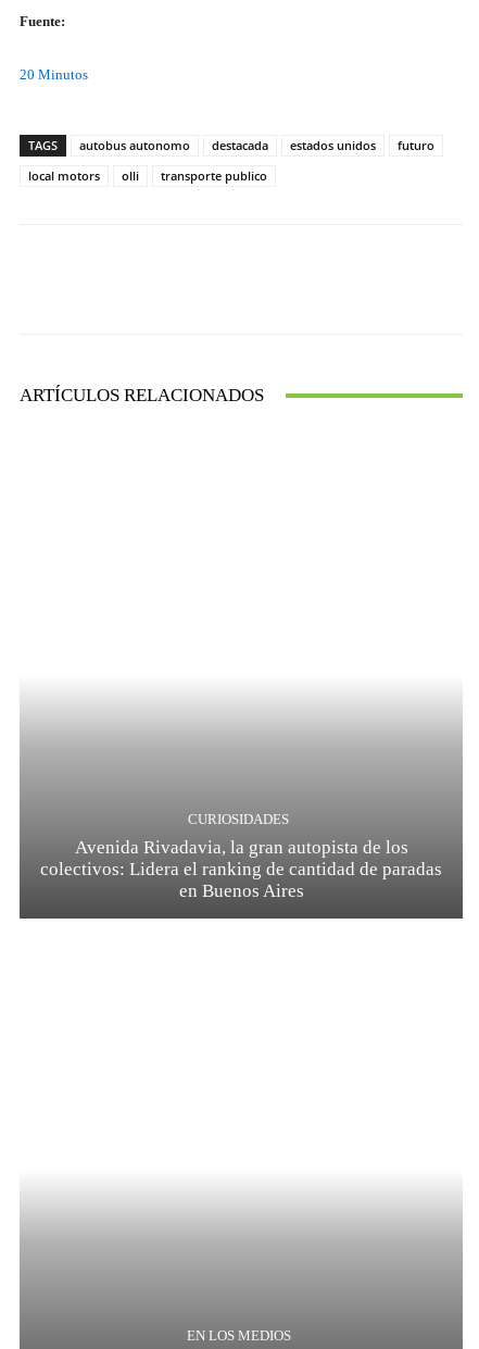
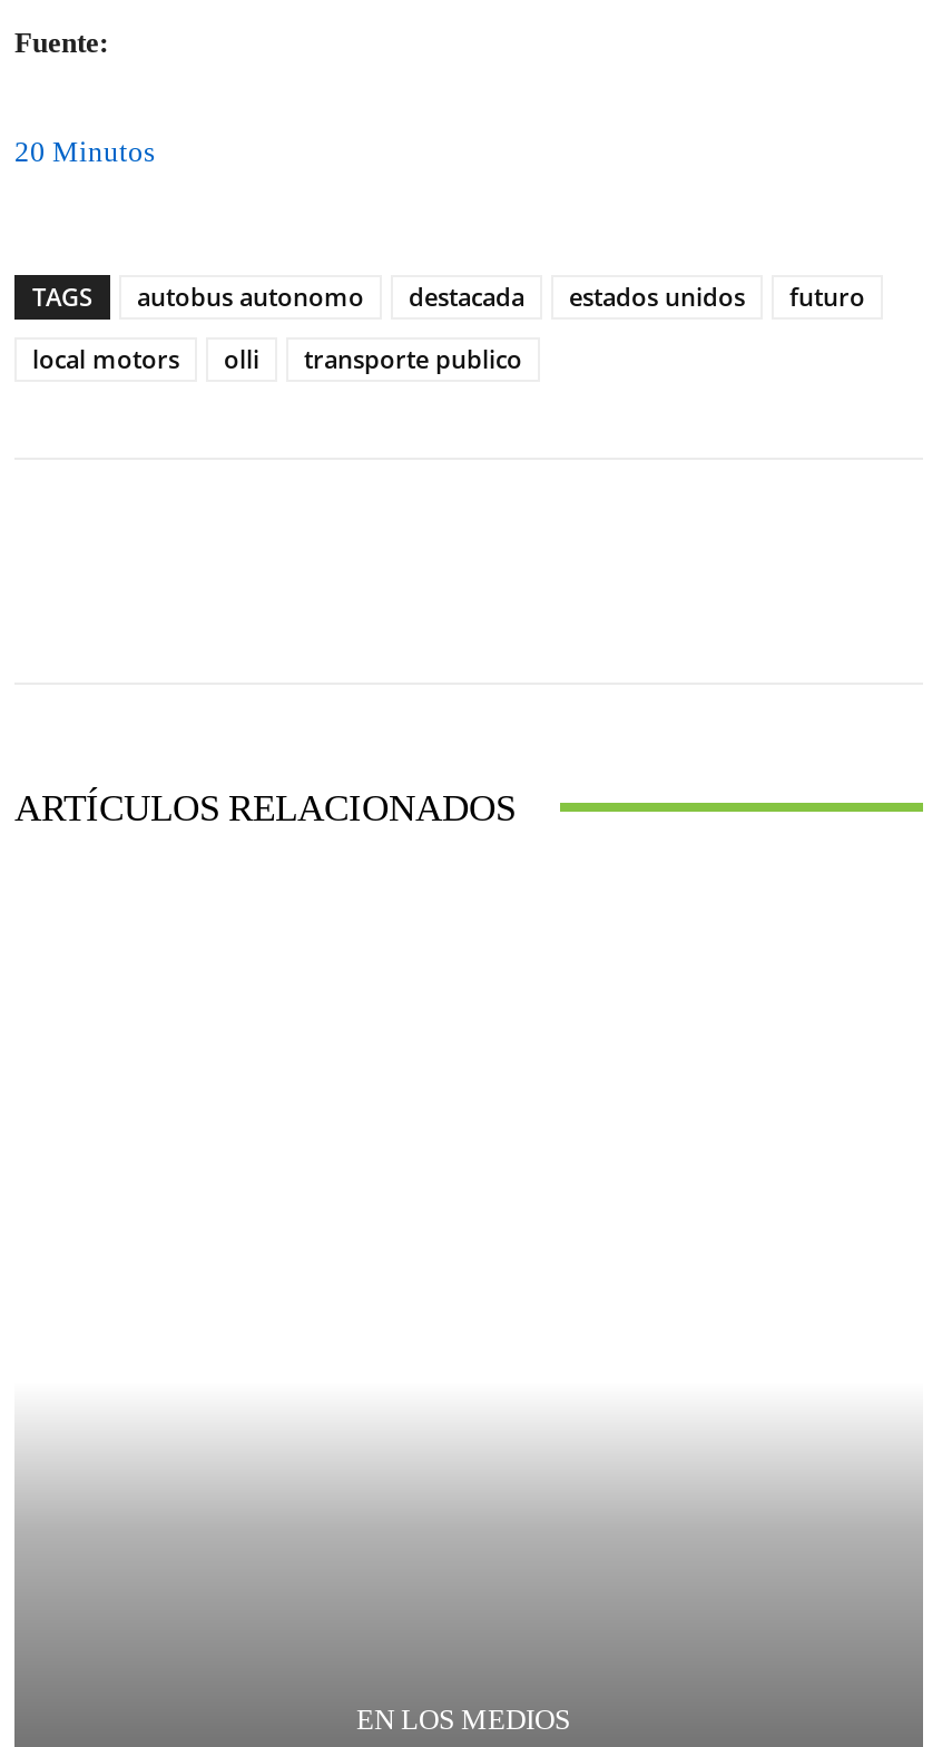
[40,811,442,901] CURIOSIDADES | Avenida Rivadavia, la gran autopista de los | colectivos: Lidera el ranking de cantidad de paradas | en Buenos Aires -> none

